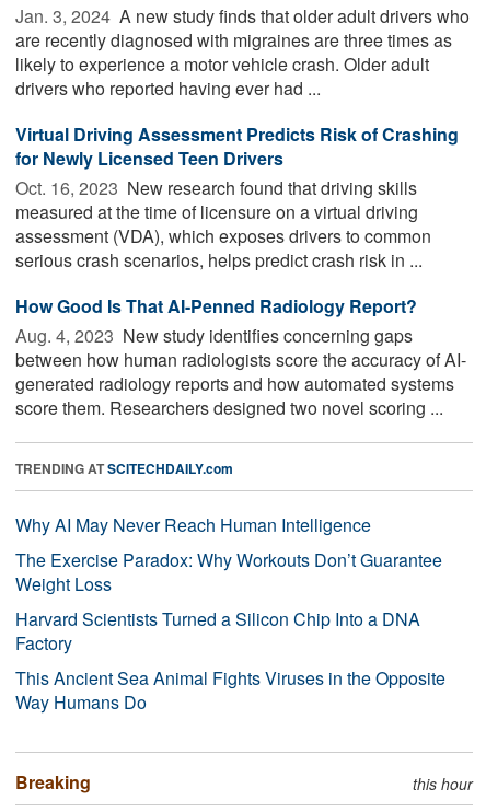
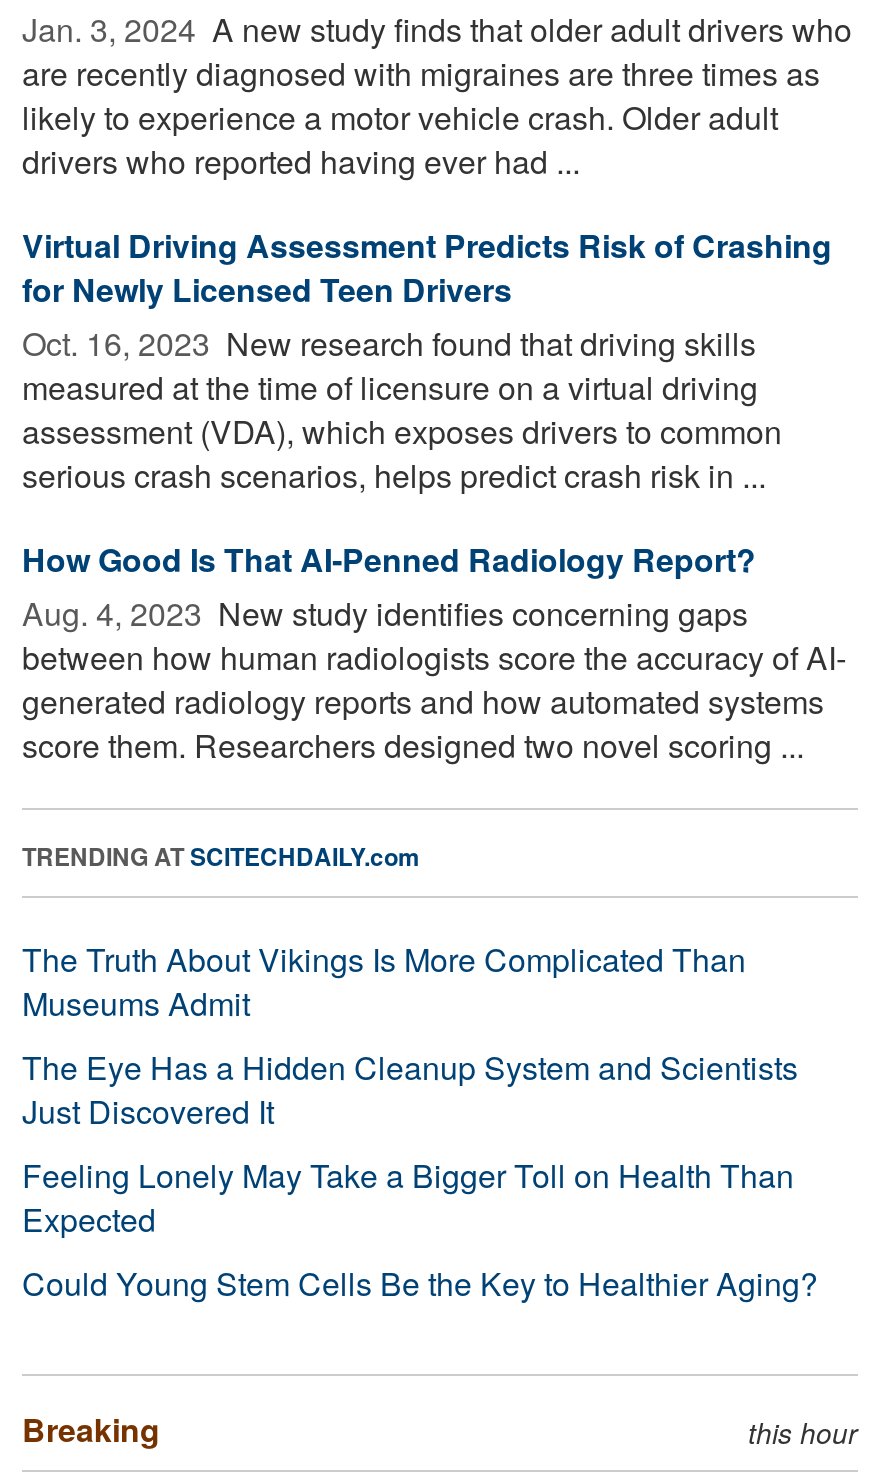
[15,512,445,714] Why AI May Never Reach Human Intelligence | The Exercise Paradox: Why Workouts Don’t Guarantee | Weight Loss | Harvard Scientists Turned a Silicon Chip Into a DNA | Factory | This Ancient Sea Animal Fights Viruses in the Opposite | Way Humans Do -> [22,936,818,1306] The Truth About Vikings Is More Complicated Than | Museums Admit | The Eye Has a Hidden Cleanup System and Scientists | Just Discovered It | Feeling Lonely May Take a Bigger Toll on Health Than | Expected | Could Young Stem Cells Be the Key to Healthier Aging?

